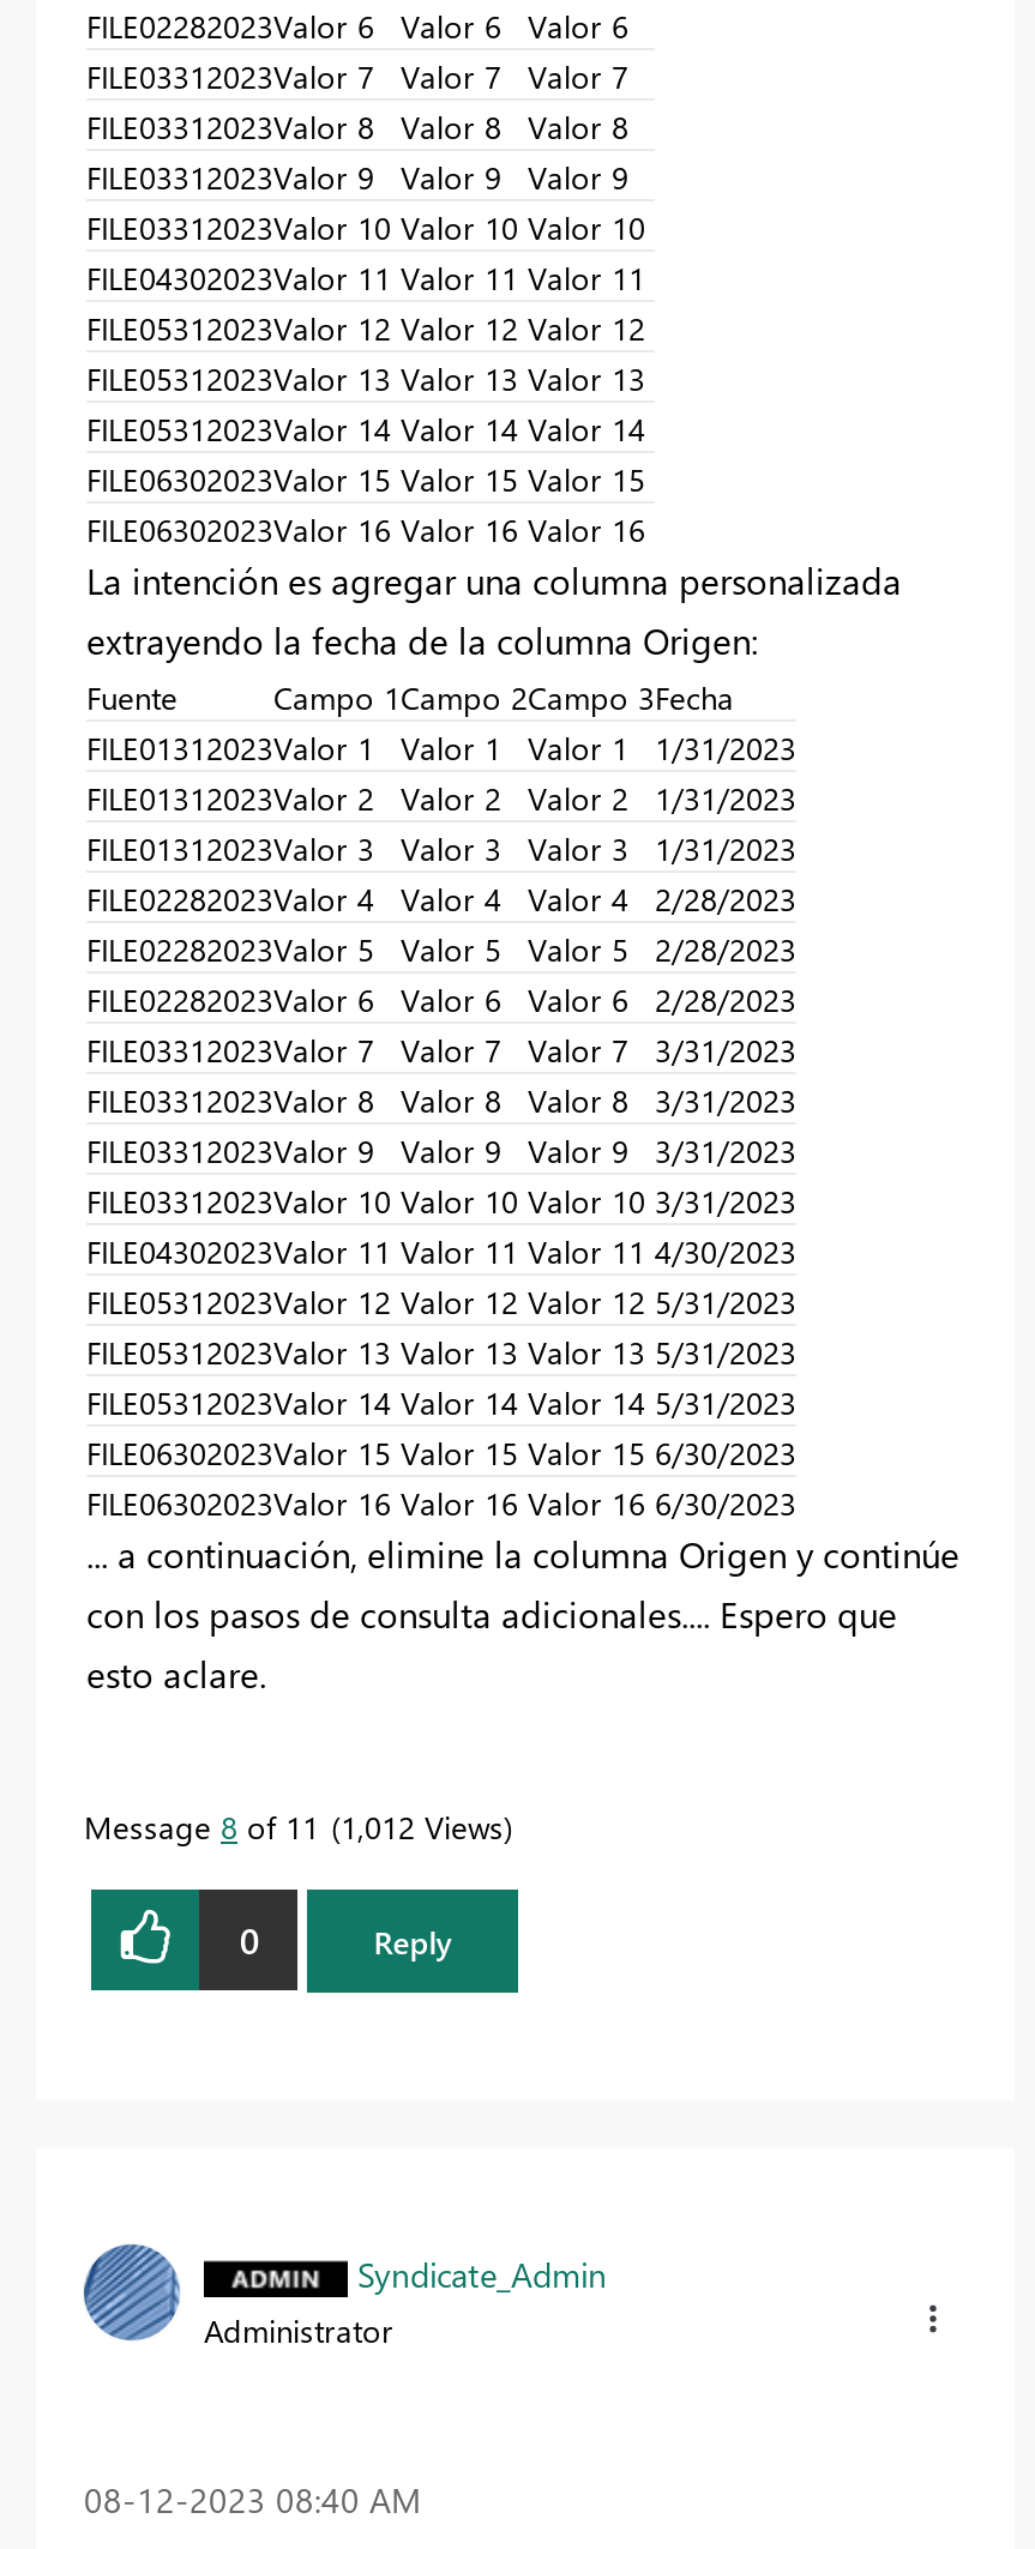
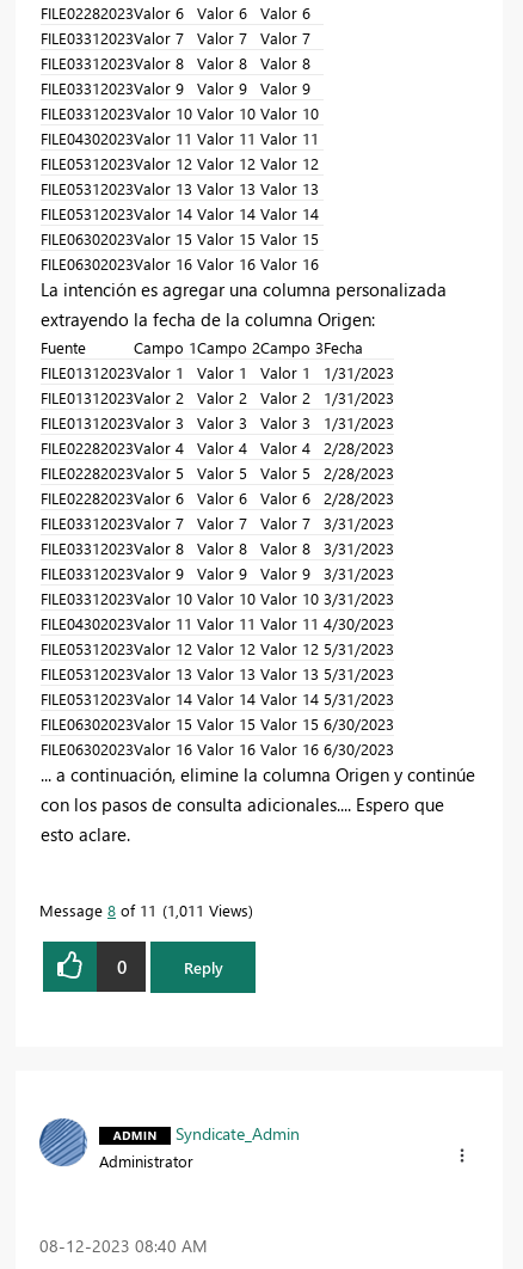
[84,1807,504,1847] Message 8 of 11 1,012 Views -> [39,900,248,921] Message 8 of 11 1,011 Views

